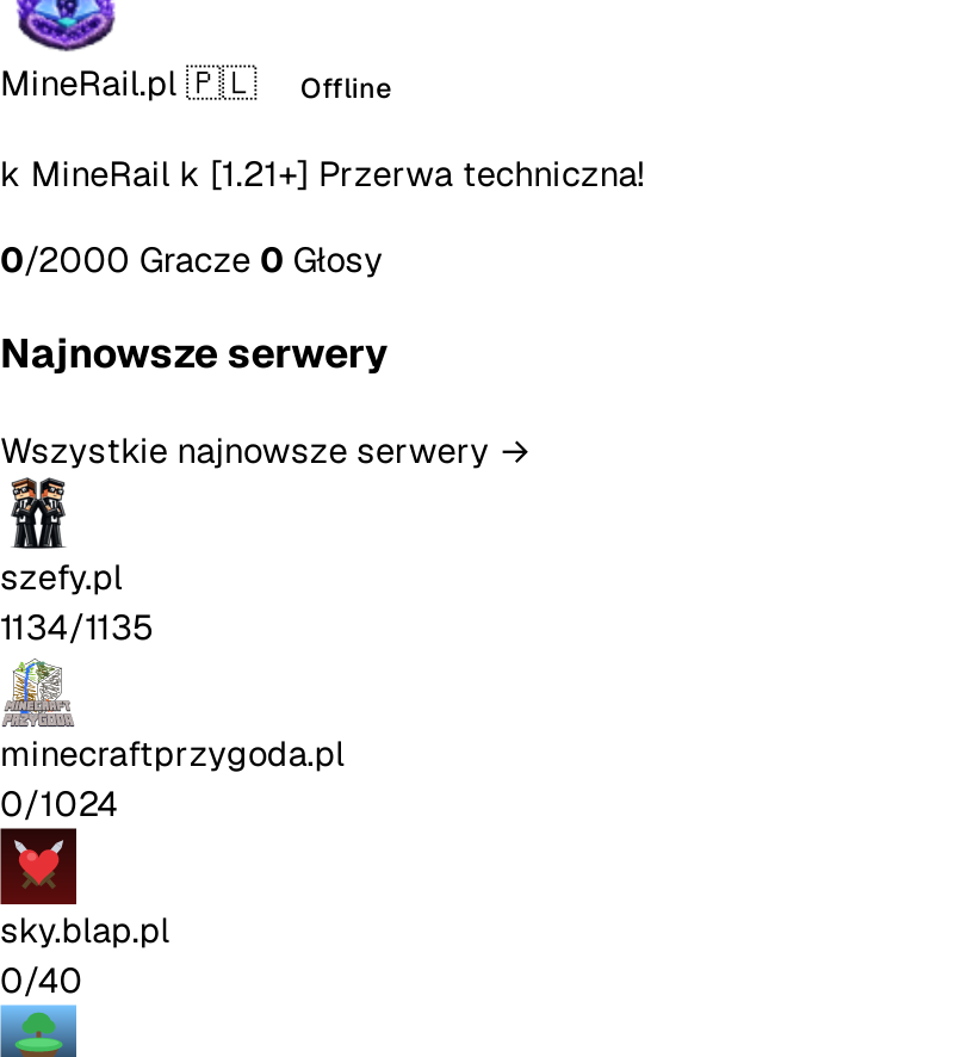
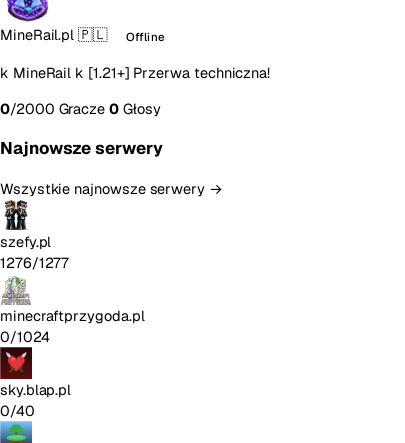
[0,603,154,648] 1134/1135 -> [0,253,69,272] 1276/1277

